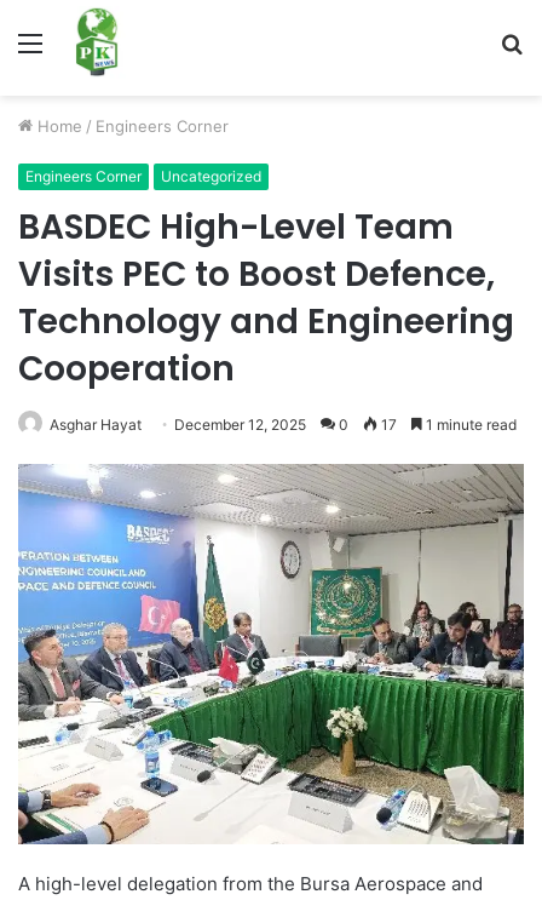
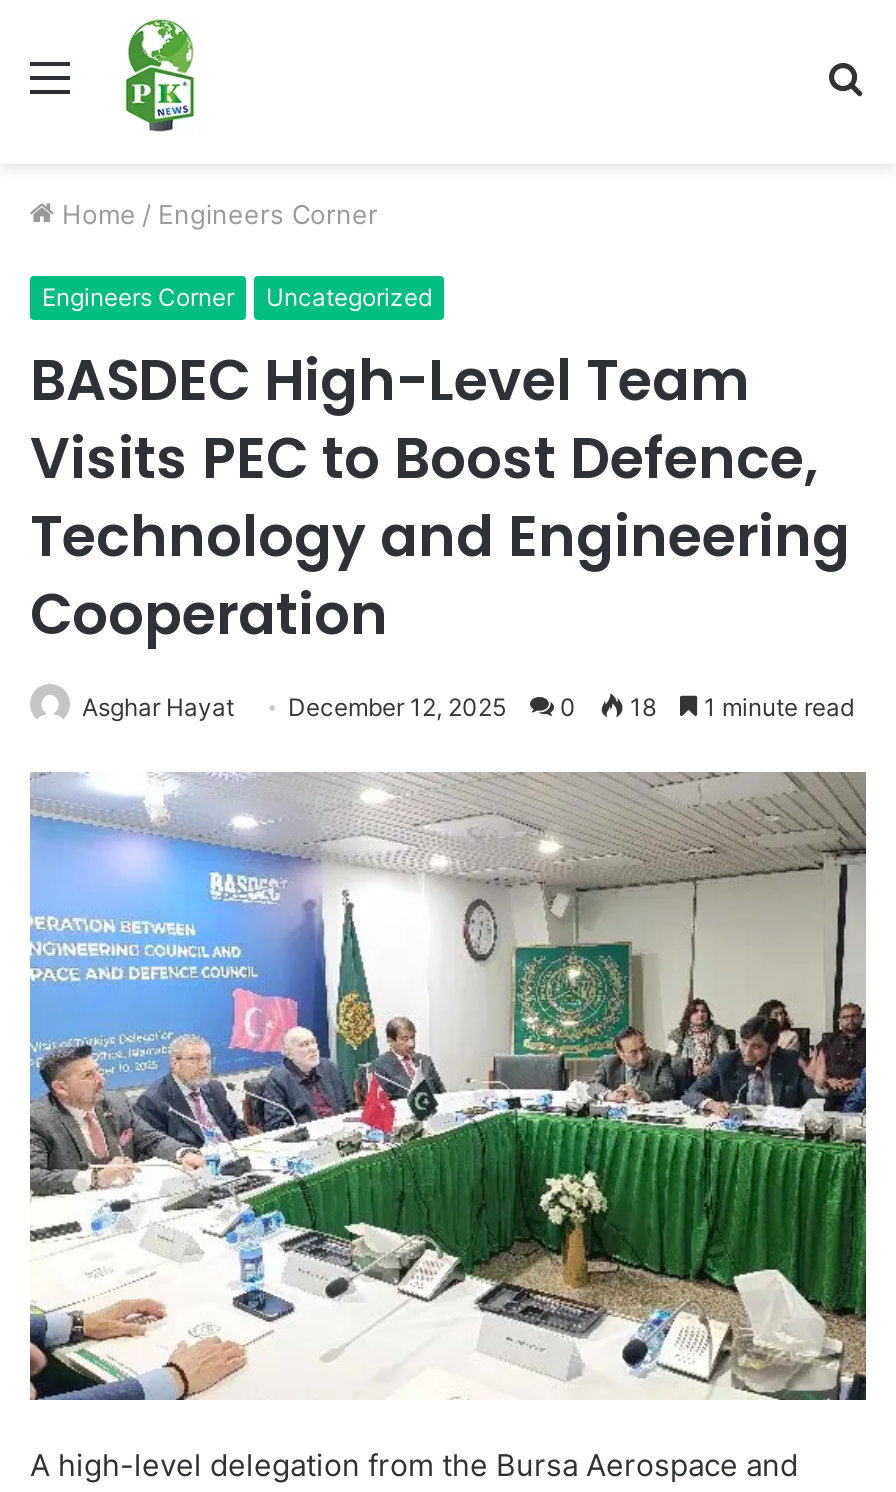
[50,415,517,434] Asghar Hayat December 12, 2025 0 17 1 minute read -> [82,692,854,722] Asghar Hayat December 12, 2025 0 18 1 minute read

